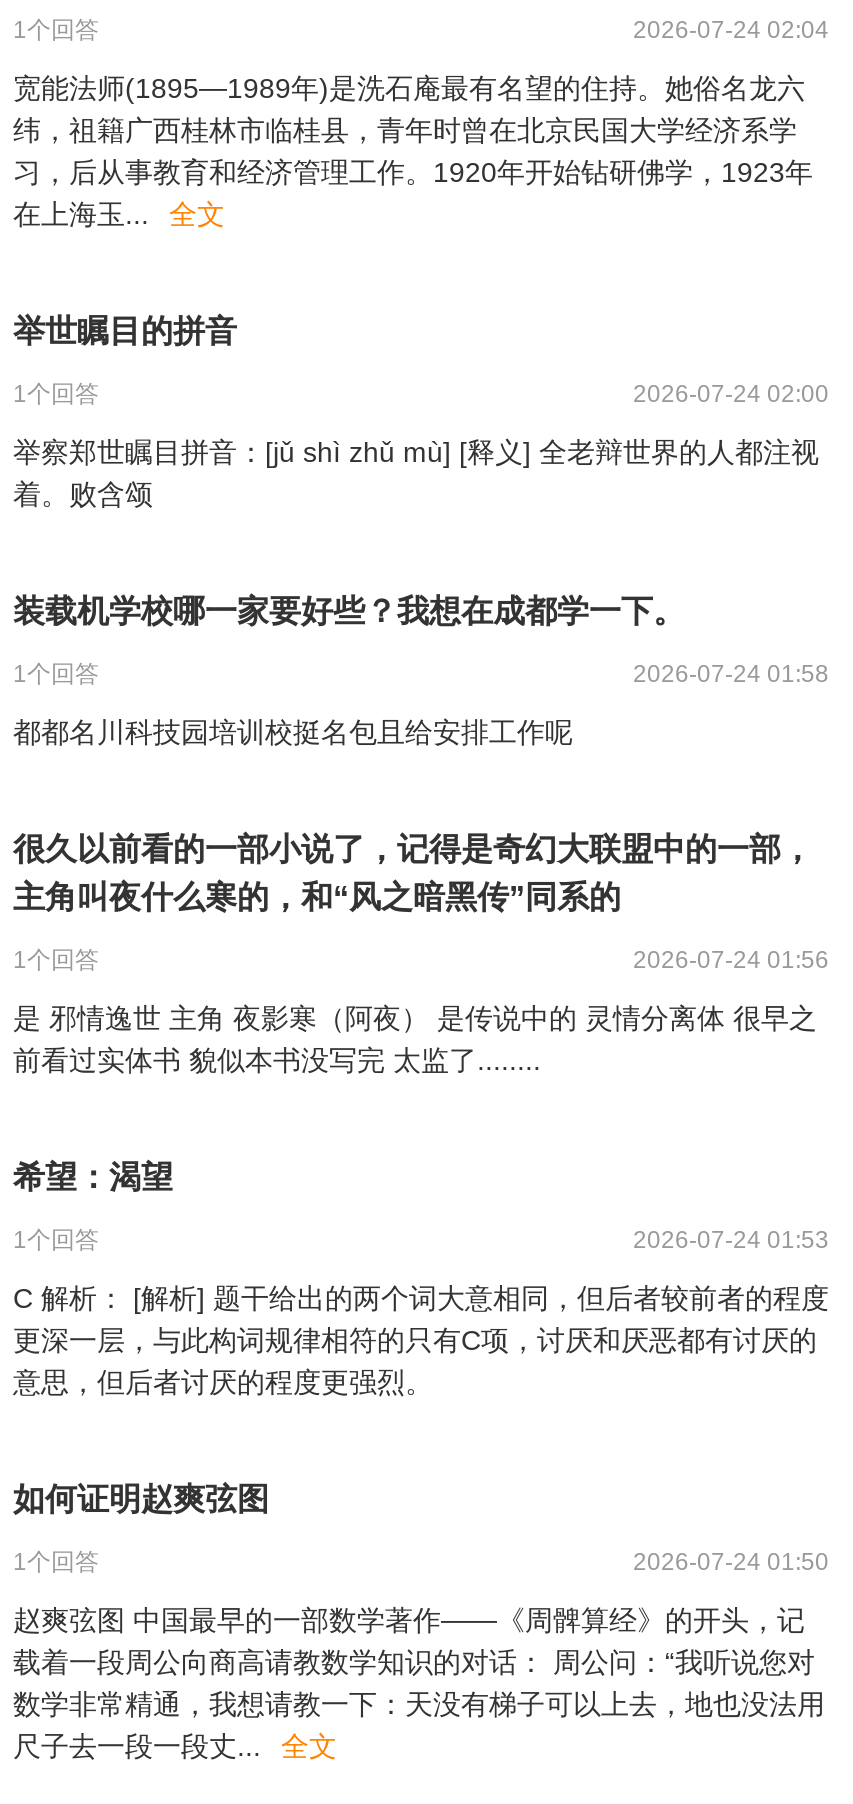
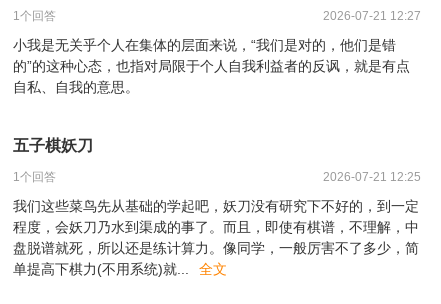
[633,16,829,44] 2026-07-24 02:04 -> [323,9,421,23] 2026-07-21 12:27
[13,72,813,230] 宽能法师(1895—1989年)是洗石庵最有名望的住持。她俗名龙六 | 纬，祖籍广西桂林市临桂县，青年时曾在北京民国大学经济系学 | 习，后从事教育和经济管理工作。1920年开始钻研佛学，1923年 | 在上海玉... | 全文 -> [13,37,410,95] 小我是无关乎个人在集体的层面来说，“我们是对的，他们是错 | 的”的这种心态，也指对局限于个人自我利益者的反讽，就是有点 | 自私、自我的意思。
[13,314,237,348] 举世瞩目的拼音 -> [13,137,93,154] 五子棋妖刀
[13,380,829,1762] 2026-07-24 02:00 | 举察郑世瞩目拼音：[jǔ shì zhǔ mù] [释义] 全老辩世界的人都注视 | 着。败含颂 | 装载机学校哪一家要好些？我想在成都学一下。 | 1个回答 | 2026-07-24 01:58 | 都都名川科技园培训校挺名包且给安排工作呢 | 很久以前看的一部小说了，记得是奇幻大联盟中的一部， | 主角叫夜什么寒的，和“风之暗黑传”同系的 | 1个回答 | 2026-07-24 01:56 | 是 邪情逸世 主角 夜影寒（阿夜） 是传说中的 灵情分离体 很早之 | 前看过实体书 貌似本书没写完 太监了........ | 希望：渴望 | 1个回答 | 2026-07-24 01:53 | C 解析： [解析] 题干给出的两个词大意相同，但后者较前者的程度 | 更深一层，与此构词规律相符的只有C项，讨厌和厌恶都有讨厌的 | 意思，但后者讨厌的程度更强烈。 | 如何证明赵爽弦图 | 1个回答 | 2026-07-24 01:50 | 赵爽弦图 中国最早的一部数学著作——《周髀算经》的开头，记 | 载着一段周公向商高请教数学知识的对话： 周公问：“我听说您对 | 数学非常精通，我想请教一下：天没有梯子可以上去，地也没法用 | 尺子去一段一段丈... -> [13,170,421,277] 2026-07-21 12:25 | 我们这些菜鸟先从基础的学起吧，妖刀没有研究下不好的，到一定 | 程度，会妖刀乃水到渠成的事了。而且，即使有棋谱，不理解，中 | 盘脱谱就死，所以还是练计算力。像同学，一般厉害不了多少，简 | 单提高下棋力(不用系统)就...

